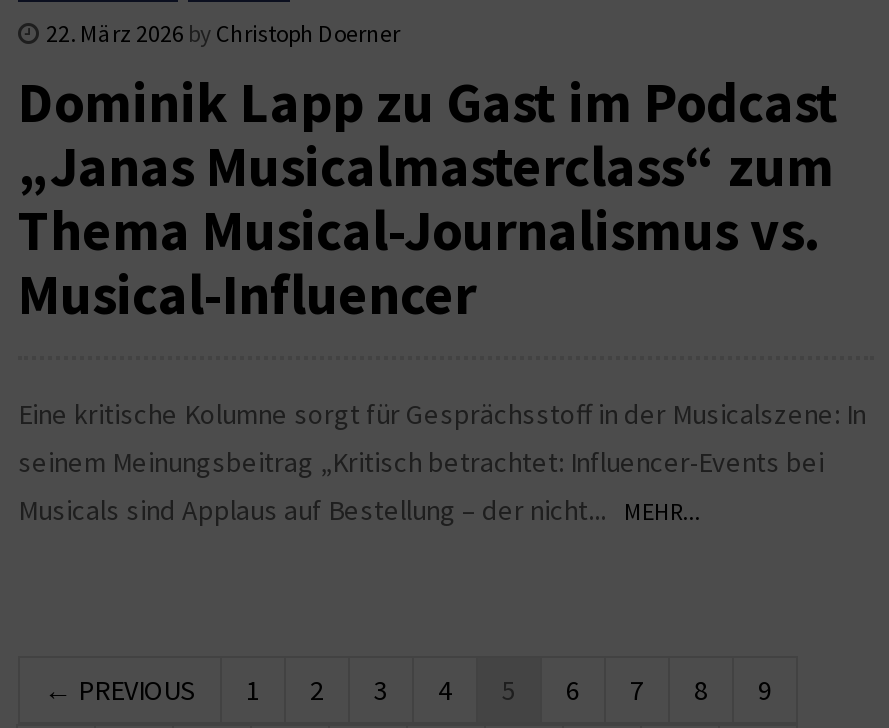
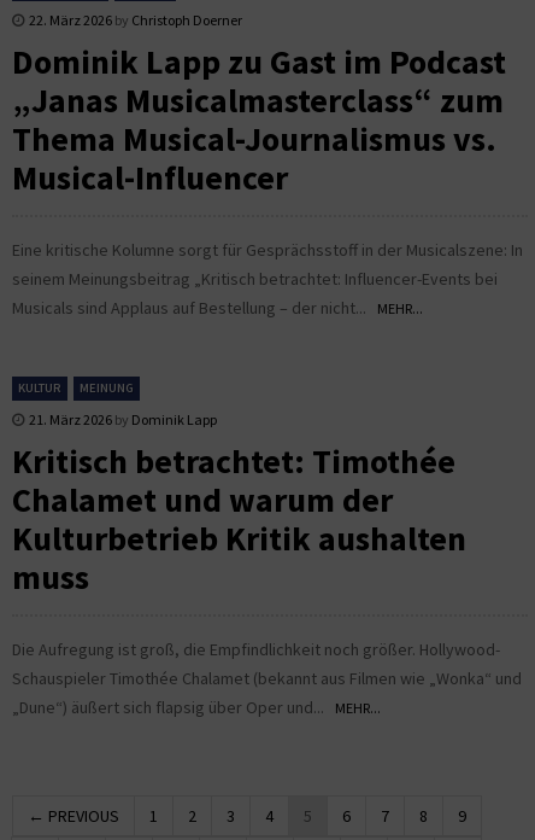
none -> [12,380,522,718] KULTUR | MEINUNG | 21. März 2026 by Dominik Lapp | Kritisch betrachtet: Timothée | Chalamet und warum der | Kulturbetrieb Kritik aushalten | muss | Die Aufregung ist groß, die Empfindlichkeit noch größer. Hollywood- | Schauspieler Timothée Chalamet (bekannt aus Filmen wie „Wonka“ und | „Dune“) äußert sich flapsig über Oper und... MEHR...

